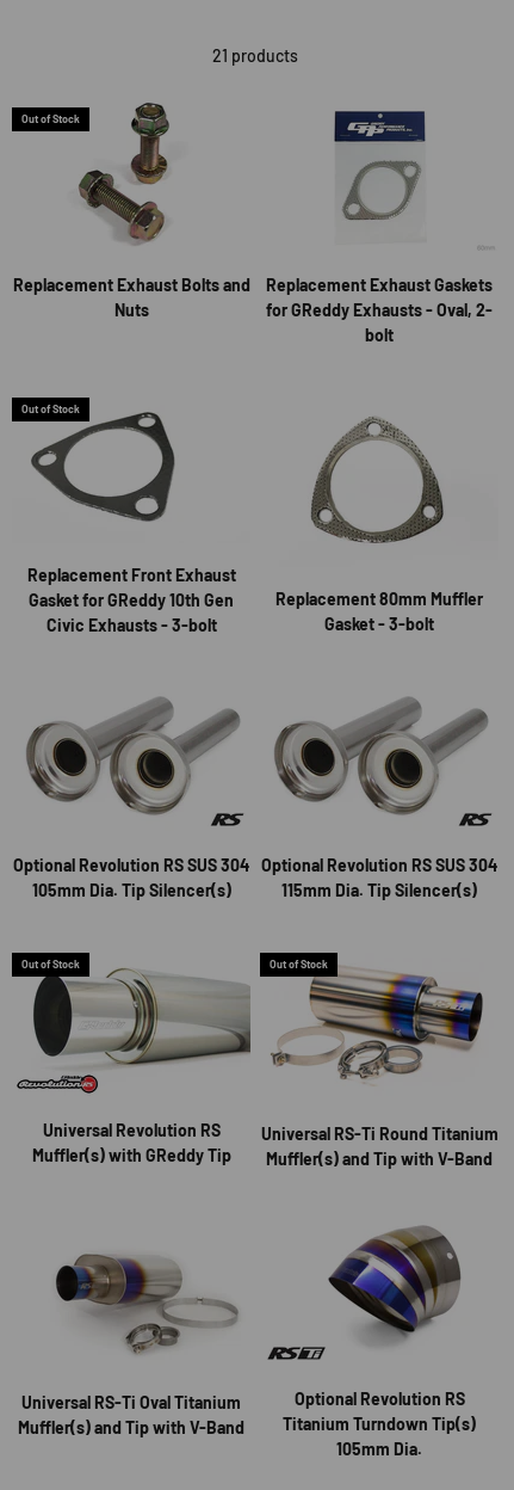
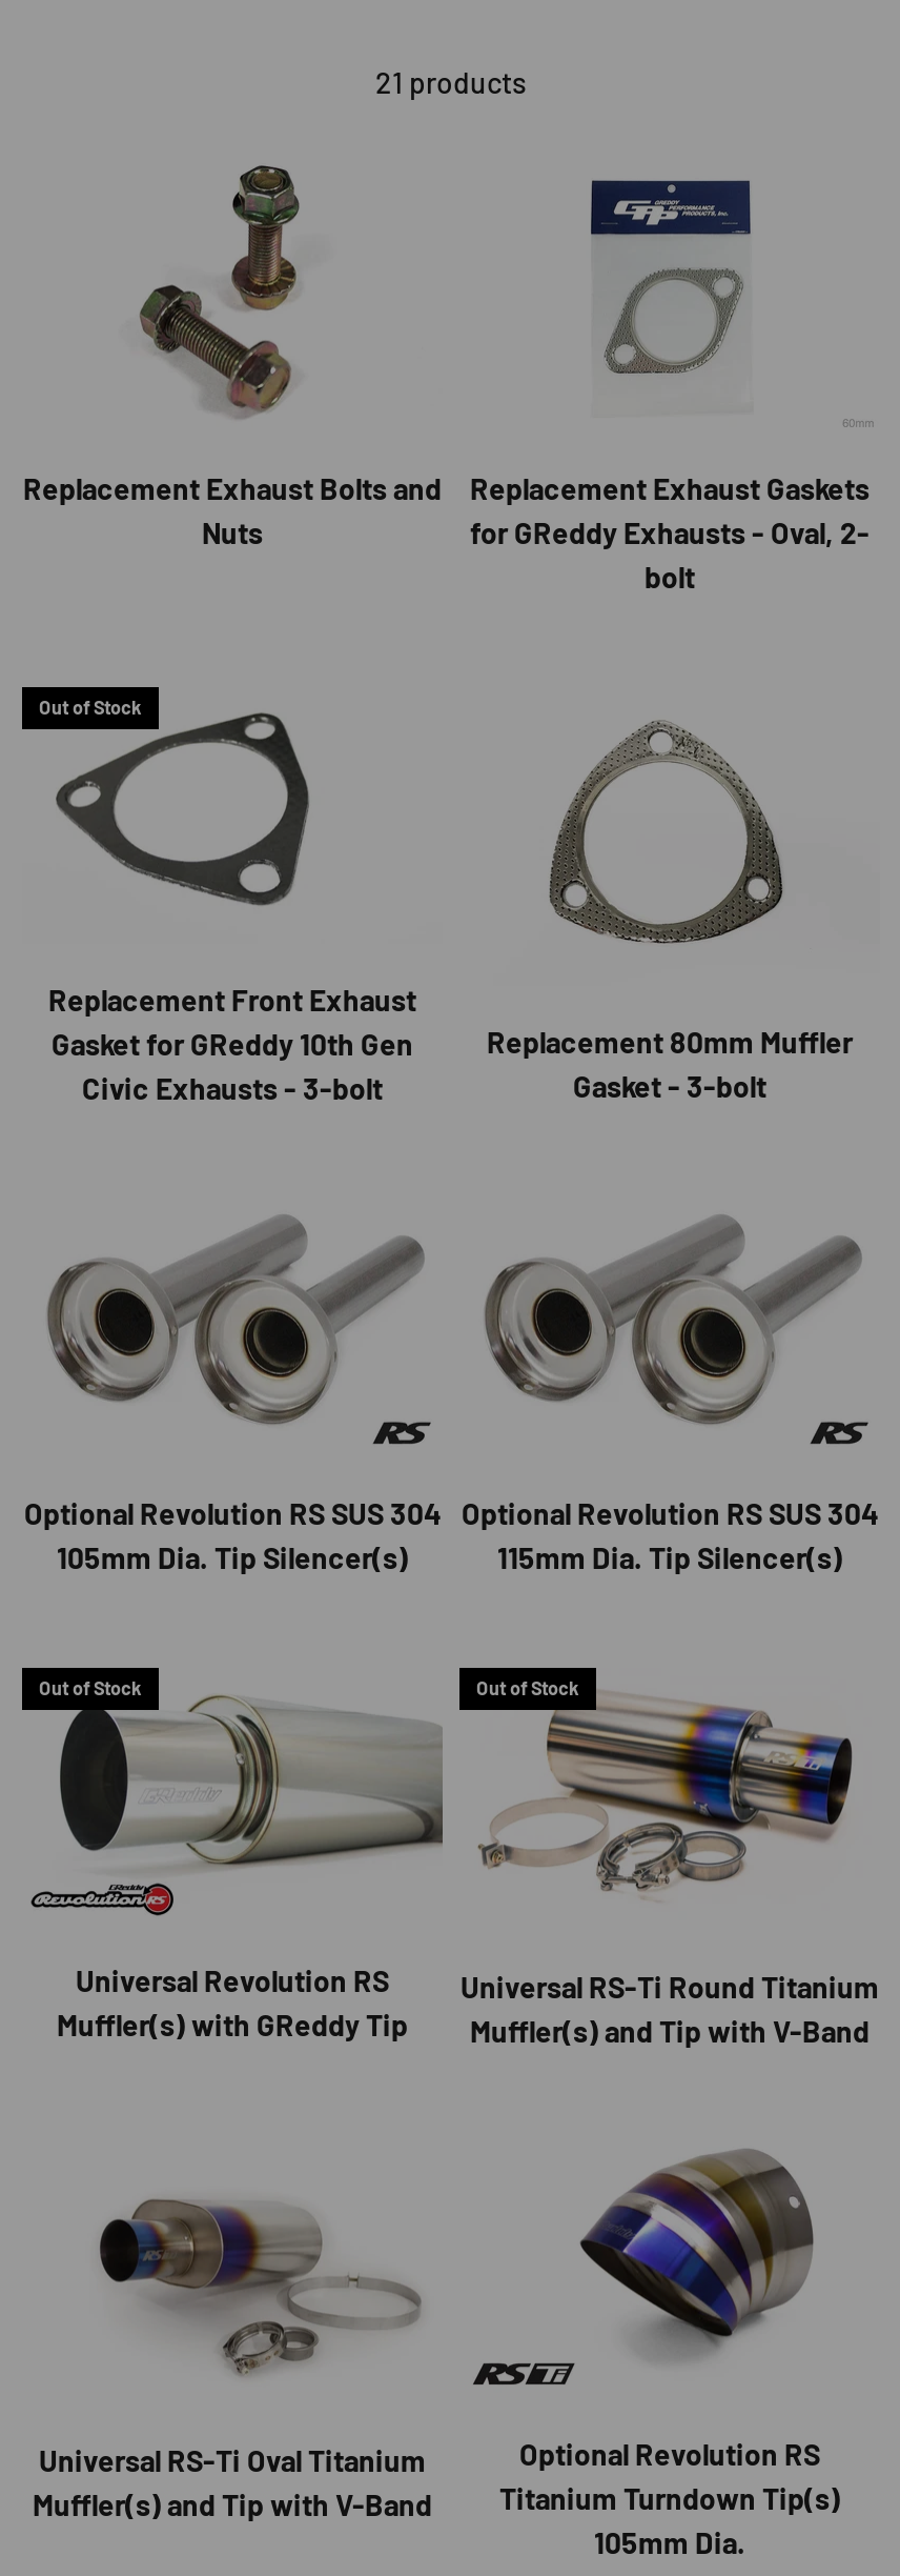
[21,112,80,125] Out of Stock -> none

